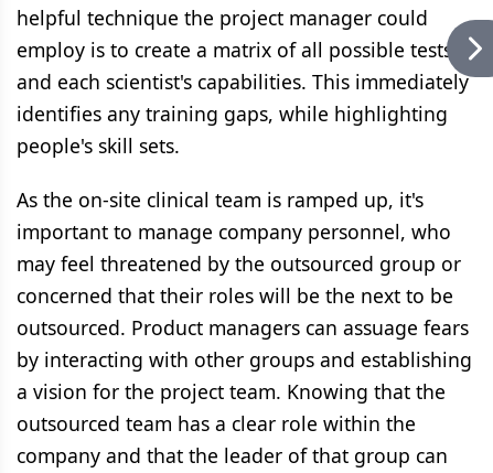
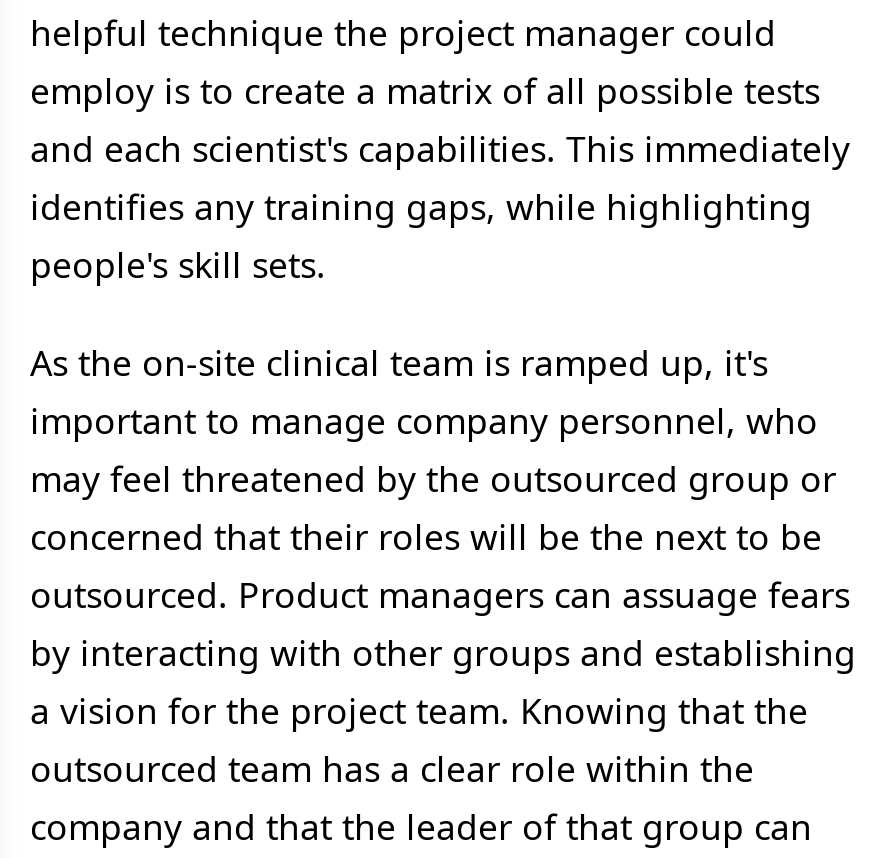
[450,19,490,78] [image] -> none

